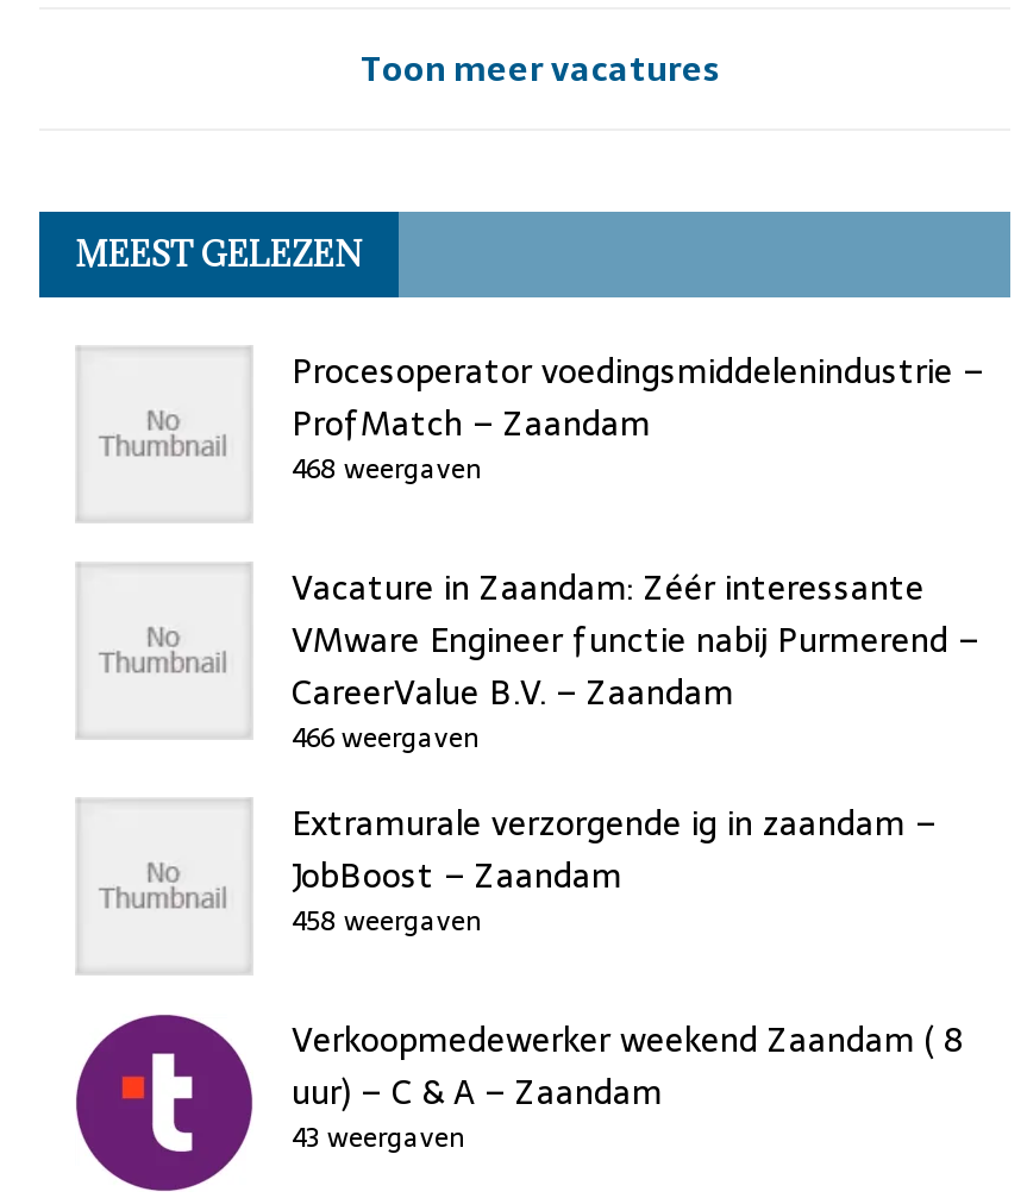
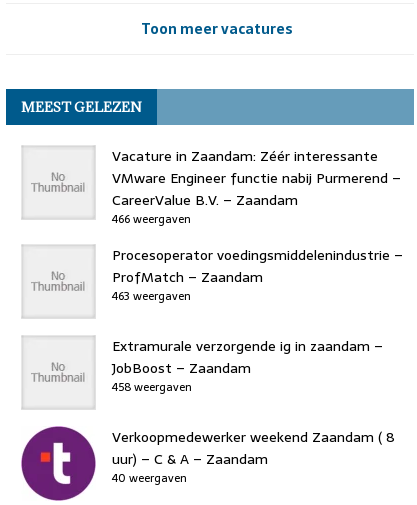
moved [292,344,984,449] -> [112,244,403,288]: Procesoperator voedingsmiddelenindustrie – | ProfMatch – Zaandam
[292,446,482,489] 468 weergaven -> none
moved [292,561,979,758] -> [112,145,401,228]: Vacature in Zaandam: Zéér interessante | VMware Engineer functie nabij Purmerend – | CareerValue B.V. – Zaandam | 466 weergaven
none -> [112,287,191,305] 463 weergaven
[292,1115,465,1158] 43 weergaven -> [112,469,187,487] 40 weergaven

